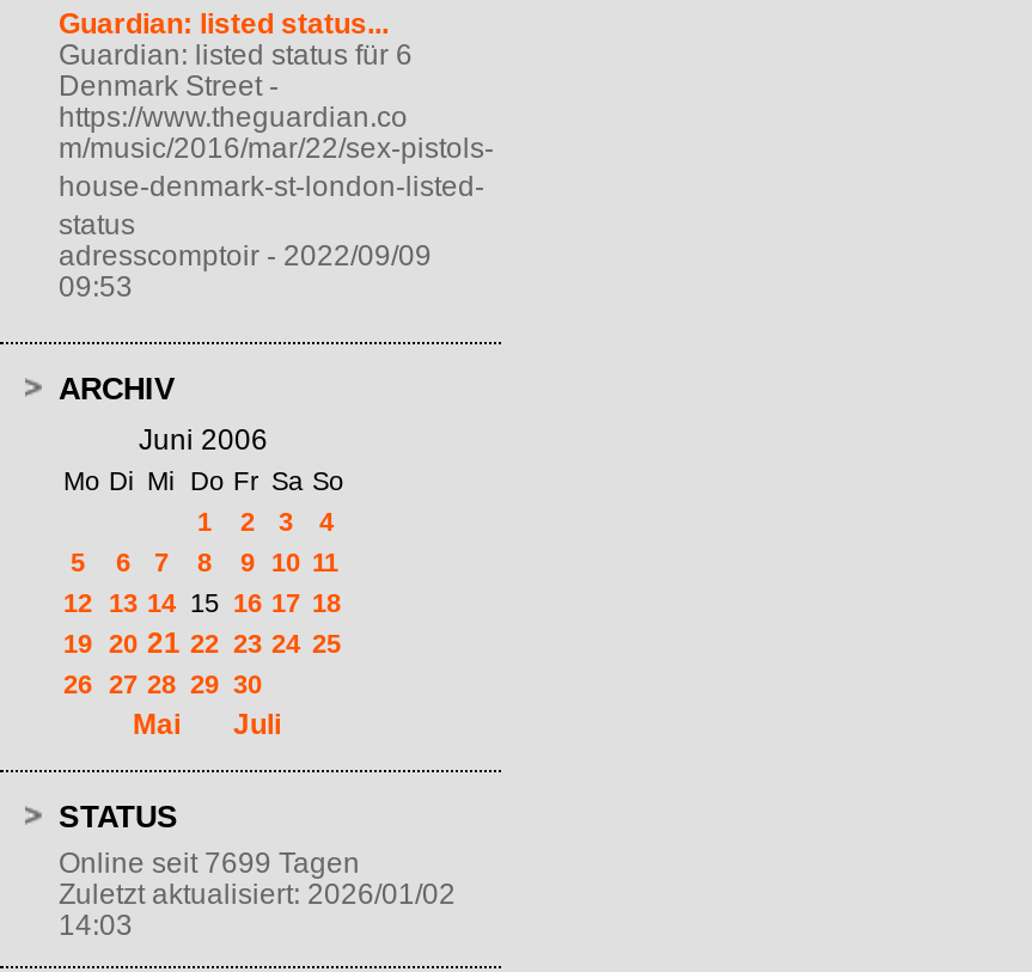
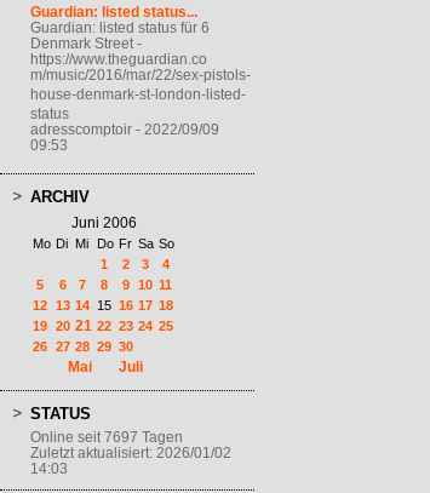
[59,846,360,880] Online seit 7699 Tagen -> [30,429,183,446] Online seit 7697 Tagen

